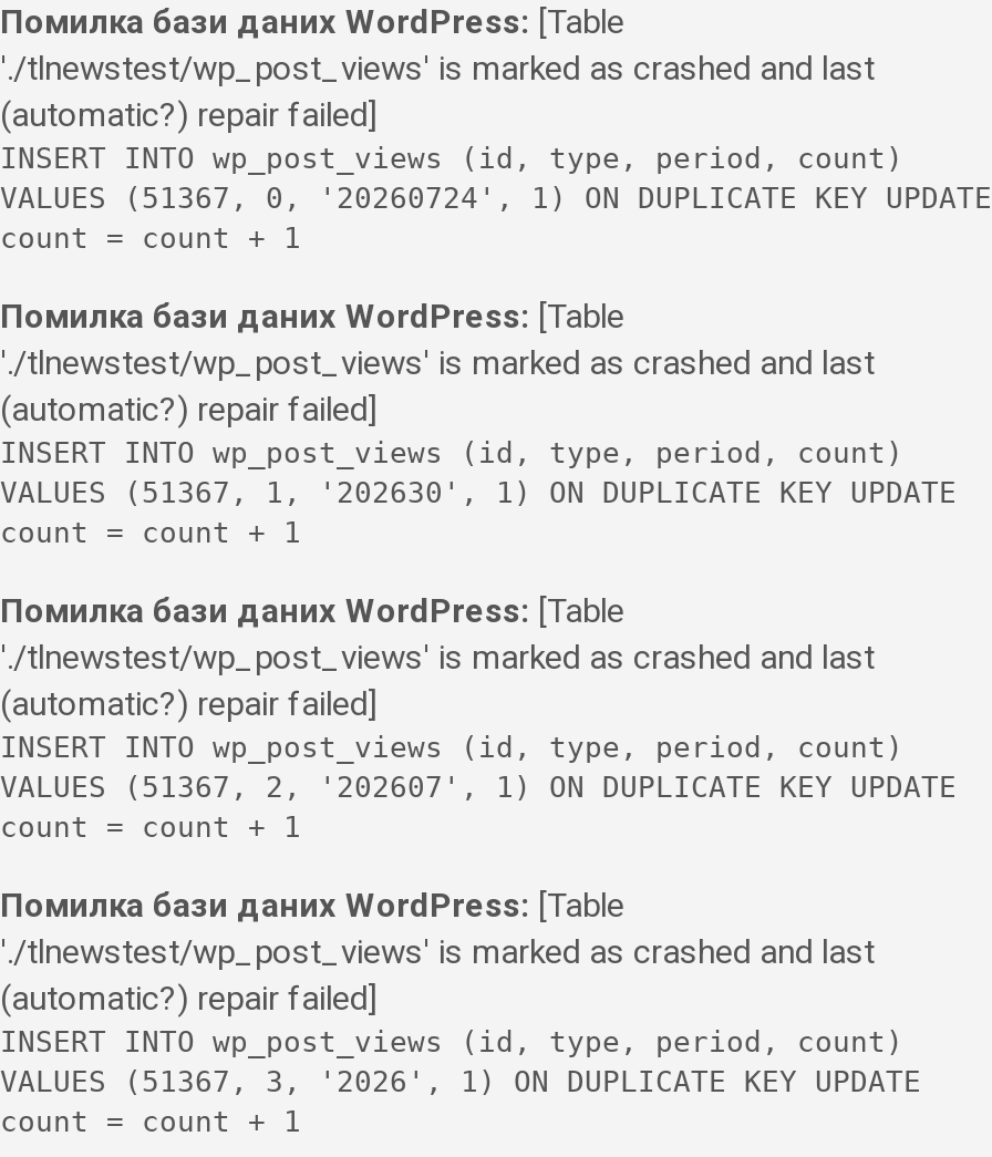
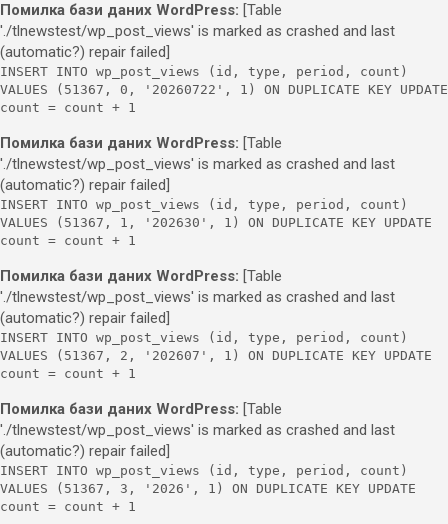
[0,182,992,215] VALUES (51367, 0, '20260724', 1) ON DUPLICATE KEY UPDATE -> [0,82,448,97] VALUES (51367, 0, '20260722', 1) ON DUPLICATE KEY UPDATE

